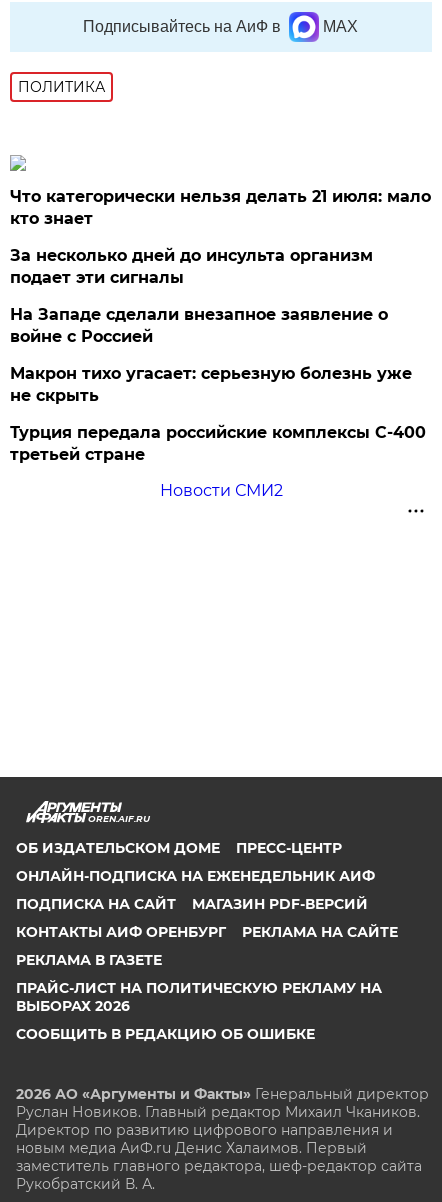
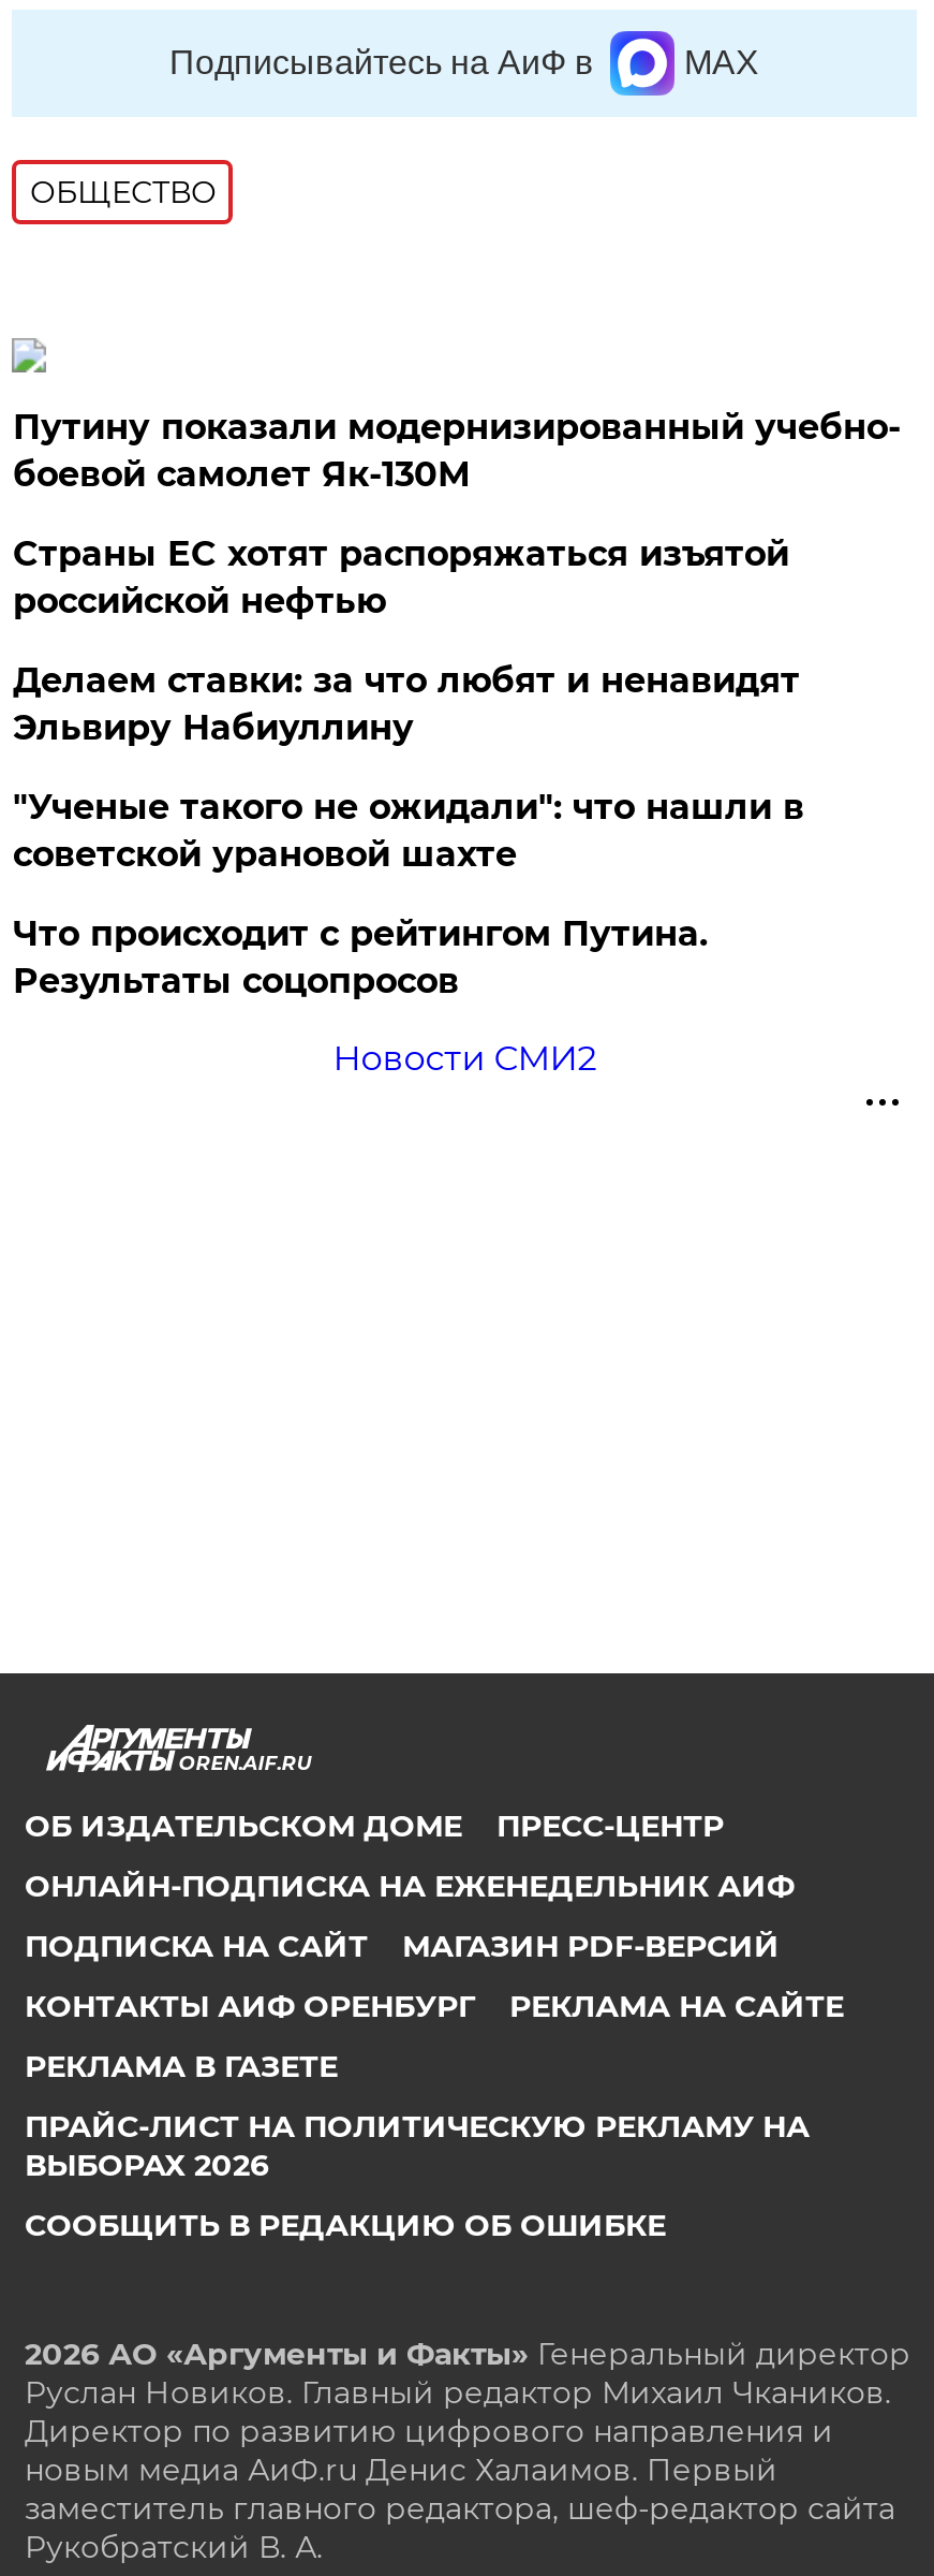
[18,78,105,96] ПОЛИТИКА -> [30,173,216,211] ОБЩЕСТВО
[10,187,431,228] Что категорически нельзя делать 21 июля: мало | кто знает -> [13,407,901,495] Путину показали модернизированный учебно- | боевой самолет Як-130М
[10,246,373,287] За несколько дней до инсульта организм | подает эти сигналы -> [13,533,789,621] Страны ЕС хотят распоряжаться изъятой | российской нефтью
[10,305,388,346] На Западе сделали внезапное заявление о | войне с Россией -> [13,660,800,748] Делаем ставки: за что любят и ненавидят | Эльвиру Набиуллину
[10,364,412,405] Макрон тихо угасает: серьезную болезнь уже | не скрыть -> [13,787,804,875] "Ученые такого не ожидали": что нашли в | советской урановой шахте
[10,423,426,464] Турция передала российские комплексы С-400 | третьей стране -> [13,913,708,1001] Что происходит с рейтингом Путина. | Результаты соцопросов

